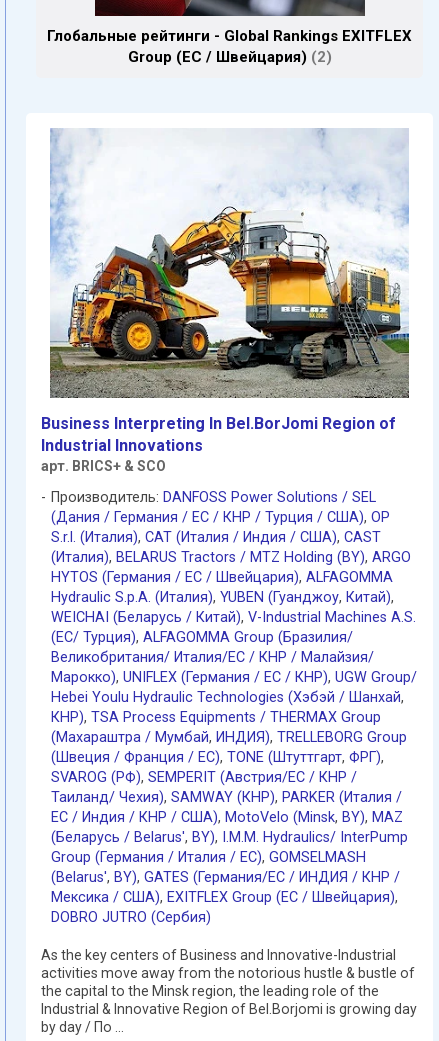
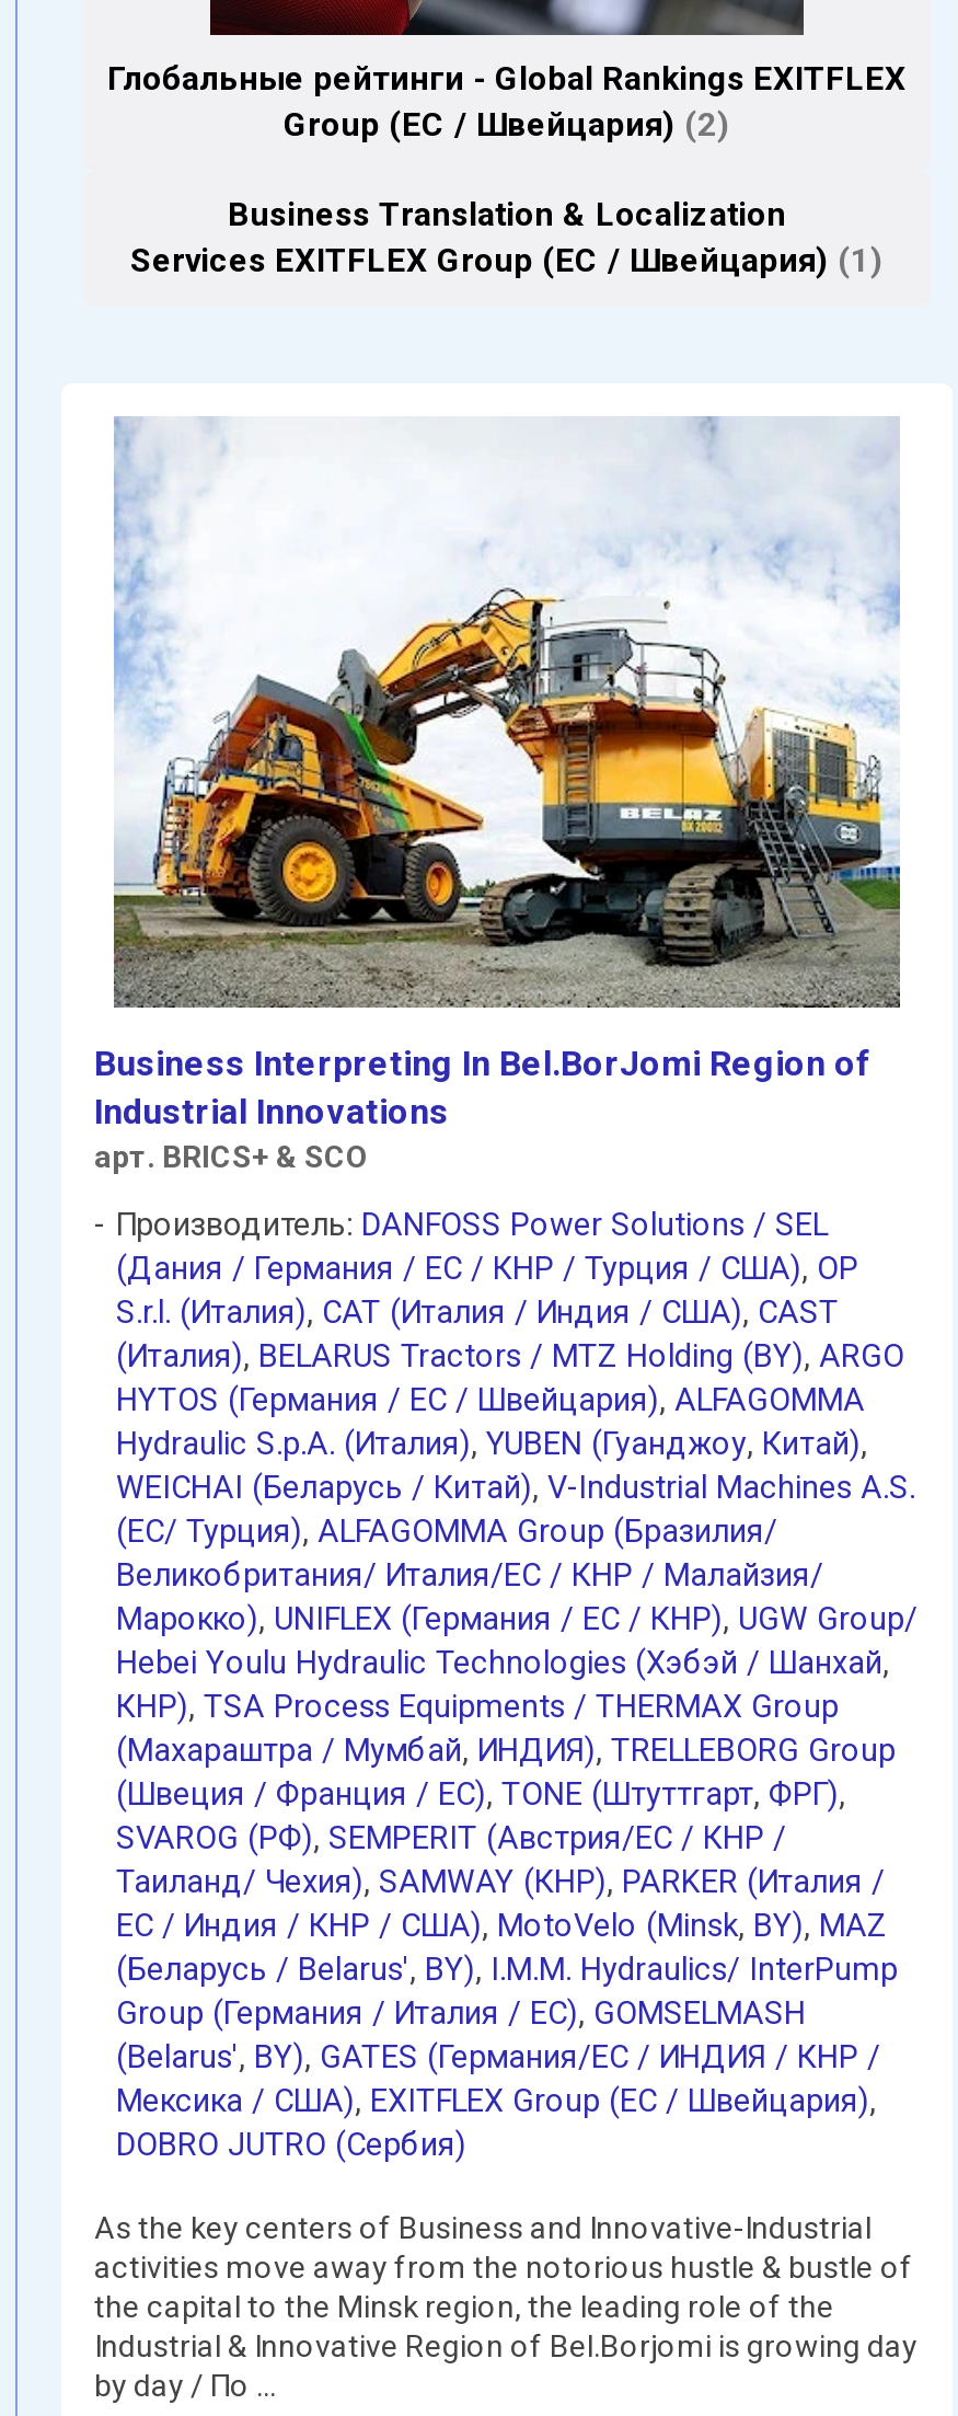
none -> [130,195,870,281] Business Translation & Localization | Services EXITFLEX Group (ЕС / Швейцария) 1

